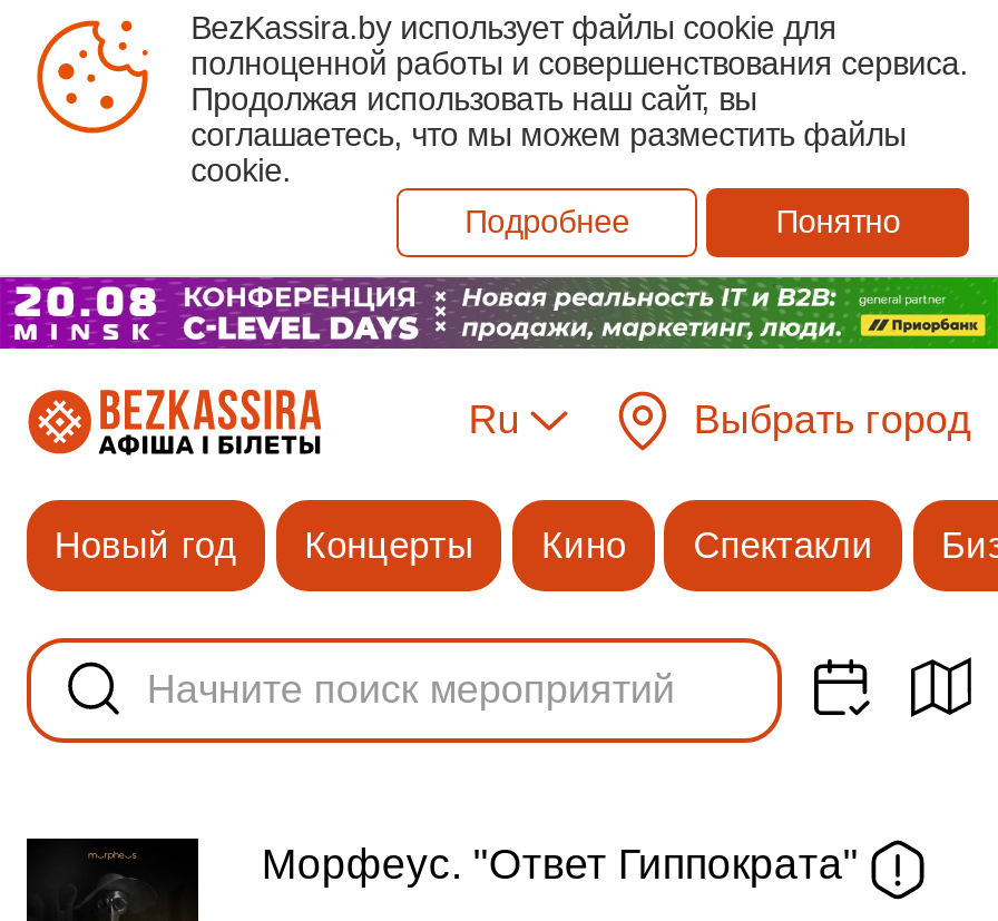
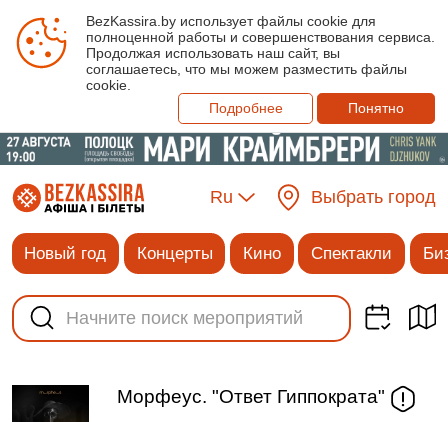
[7,275,991,349] [image] -> [3,133,445,165] [image]

